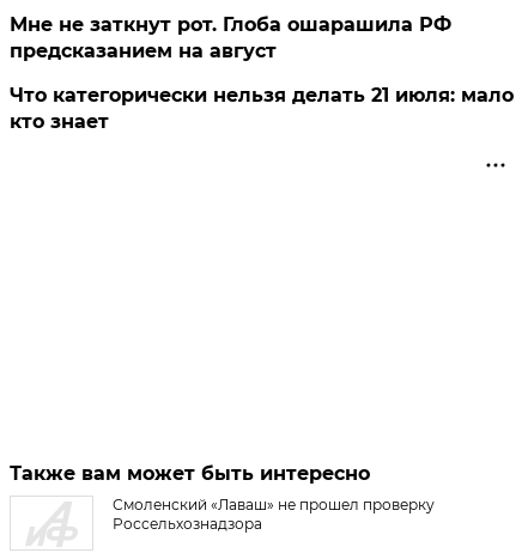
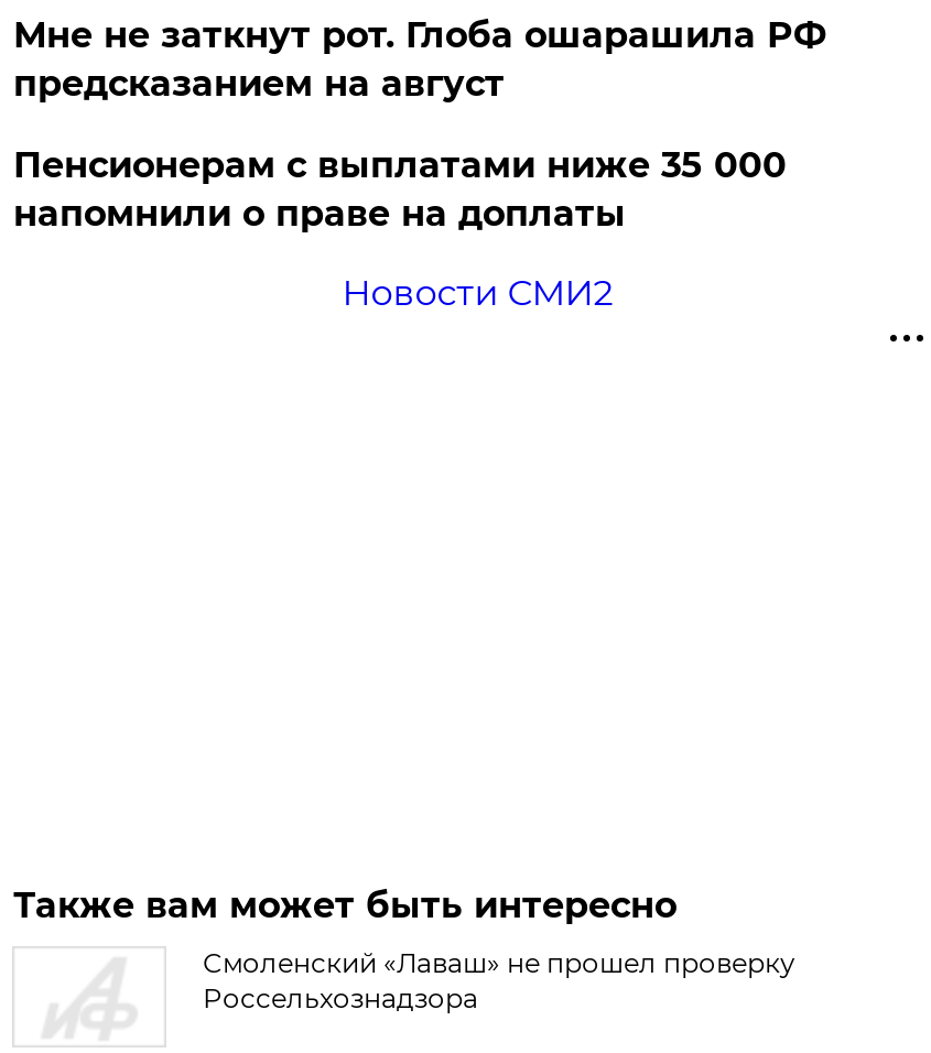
[10,84,514,133] Что категорически нельзя делать 21 июля: мало | кто знает -> [13,144,786,314] Пенсионерам с выплатами ниже 35 000 | напомнили о праве на доплаты | Новости СМИ2

